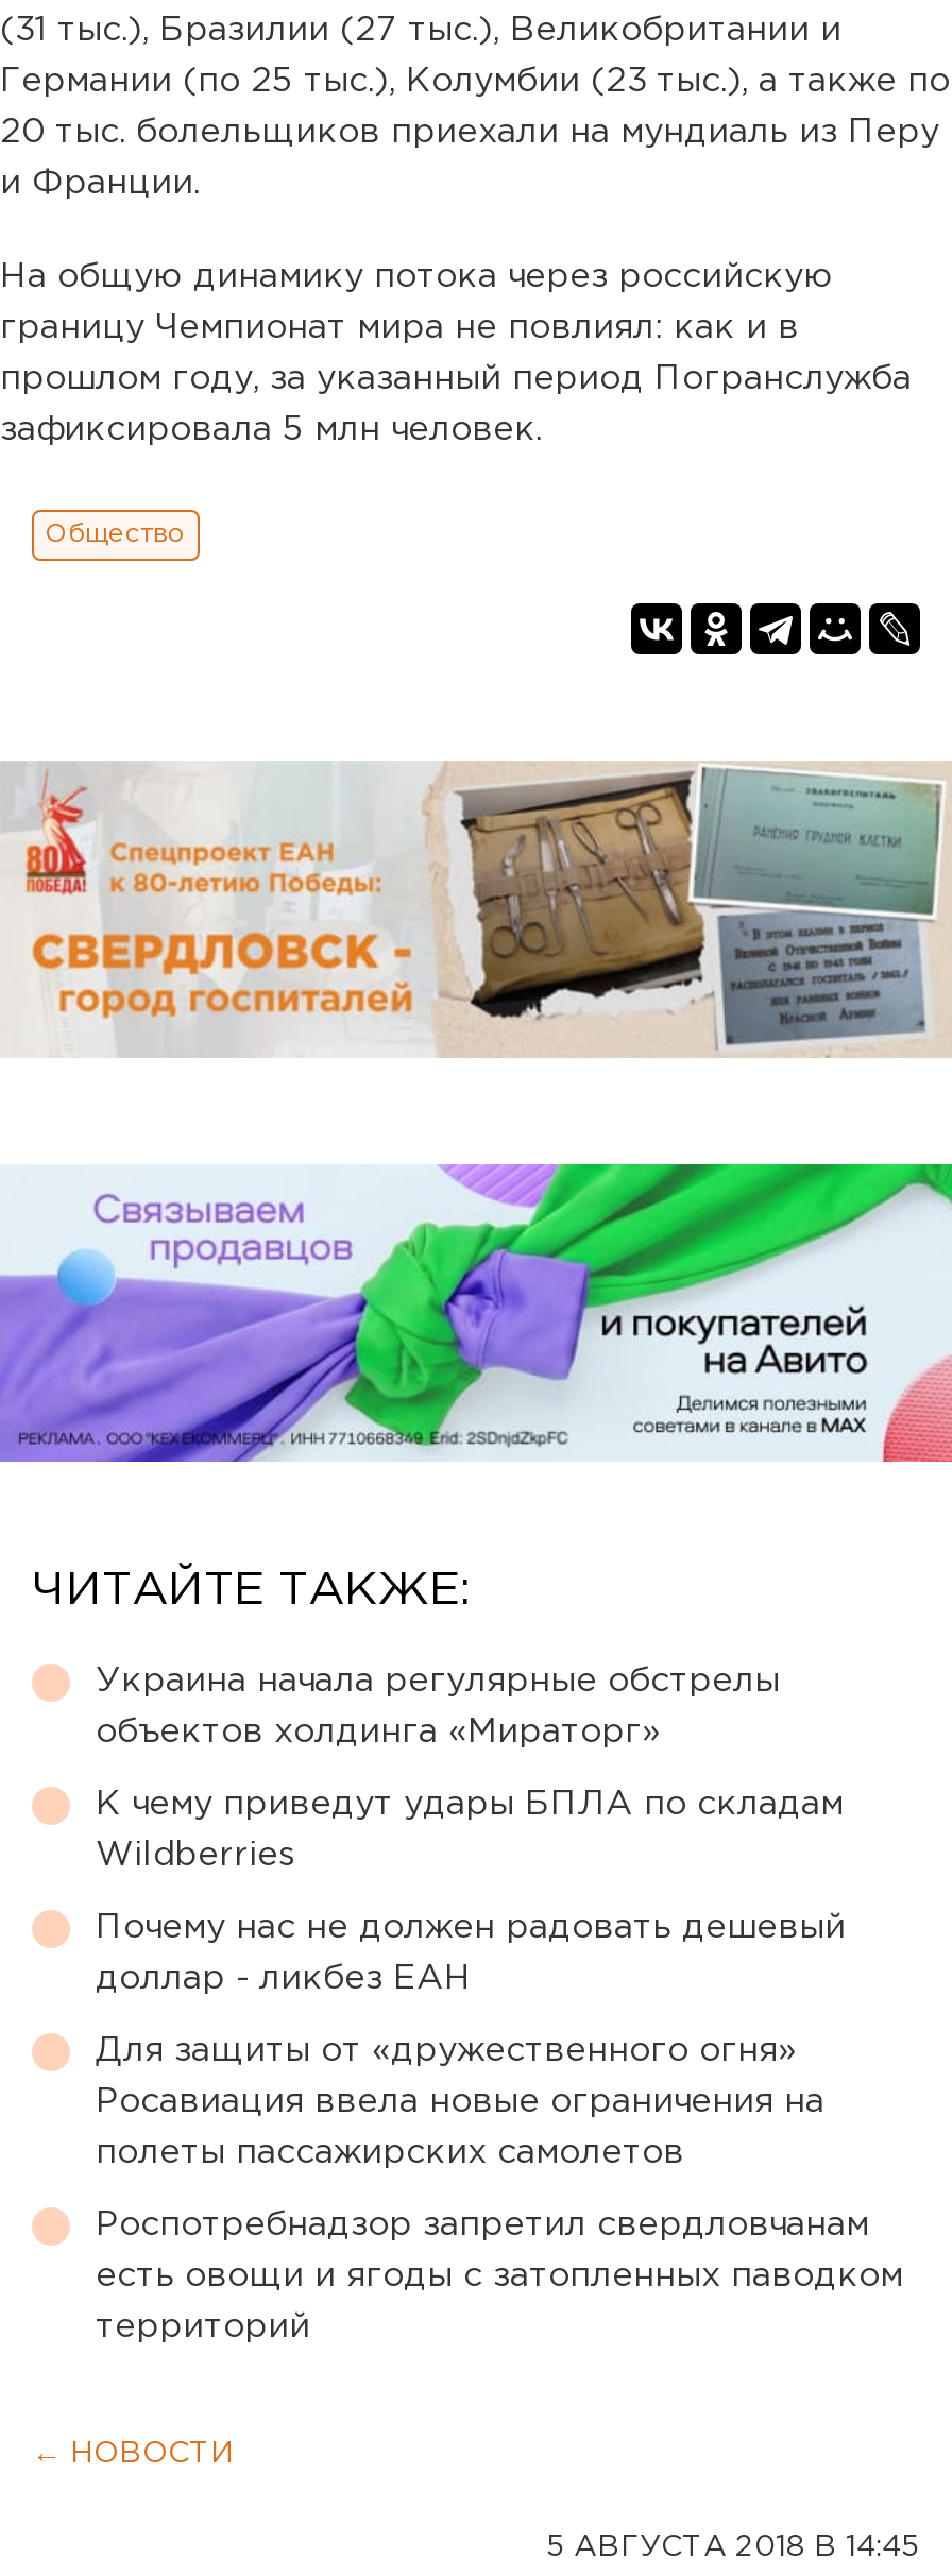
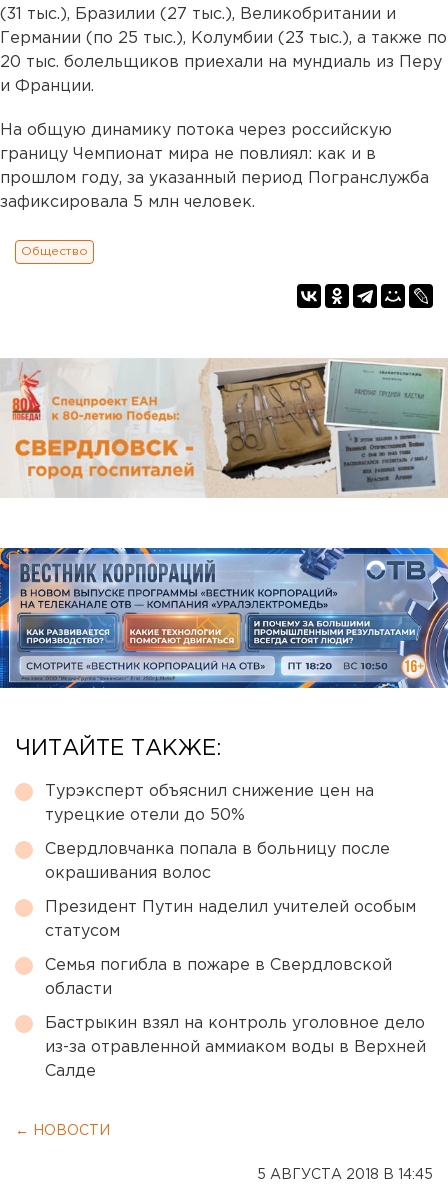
[6,1162,946,1464] [image] -> [3,547,445,689] [image]
[96,1666,903,2344] Украина начала регулярные обстрелы | объектов холдинга «Мираторг» | К чему приведут удары БПЛА по складам | Wildberries | Почему нас не должен радовать дешевый | доллар - ликбез ЕАН | Для защиты от «дружественного огня» | Росавиация ввела новые ограничения на | полеты пассажирских самолетов | Роспотребнадзор запретил свердловчанам | есть овощи и ягоды с затопленных паводком | территорий -> [45,784,426,1079] Турэксперт объяснил снижение цен на | турецкие отели до 50% | Свердловчанка попала в больницу после | окрашивания волос | Президент Путин наделил учителей особым | статусом | Семья погибла в пожаре в Свердловской | области | Бастрыкин взял на контроль уголовное дело | из-за отравленной аммиаком воды в Верхней | Салде

